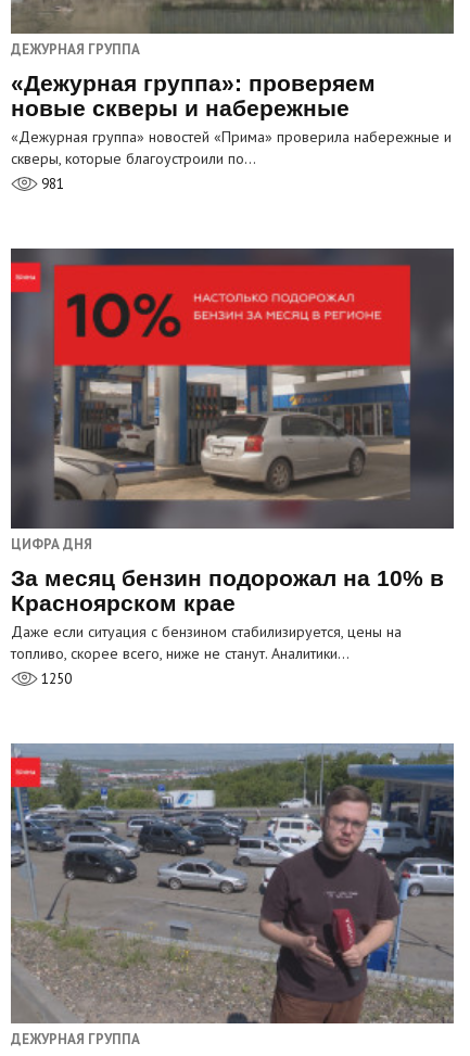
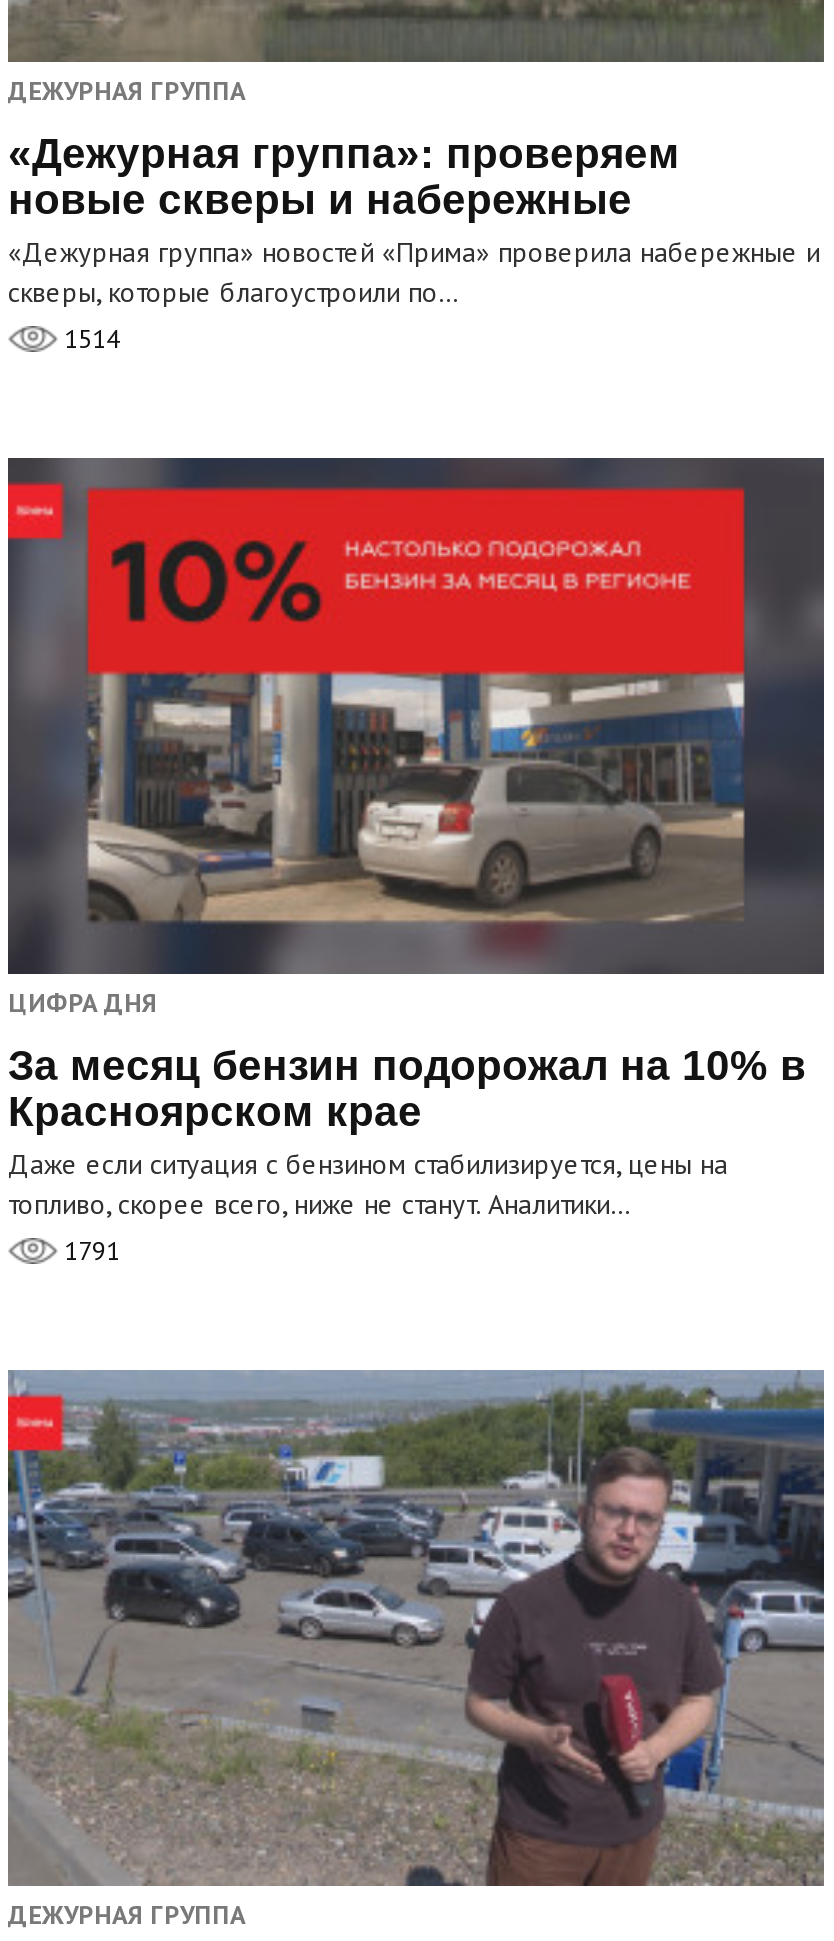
[38,174,64,193] 981 -> [58,321,120,355] 1514
[38,669,72,688] 1250 -> [58,1233,120,1267] 1791

